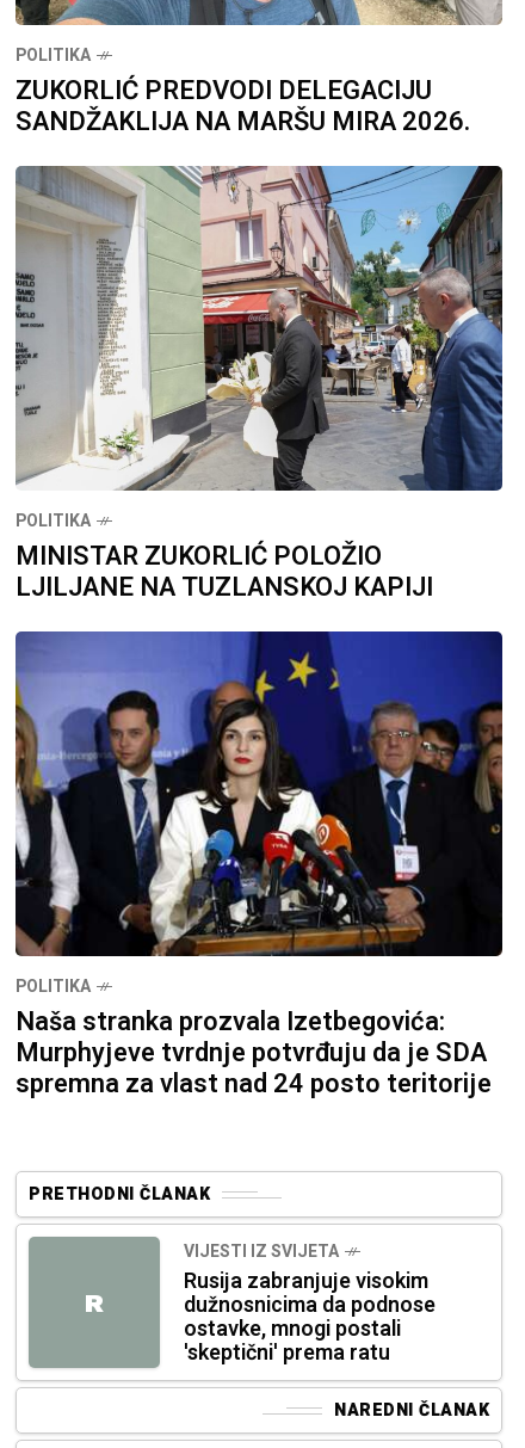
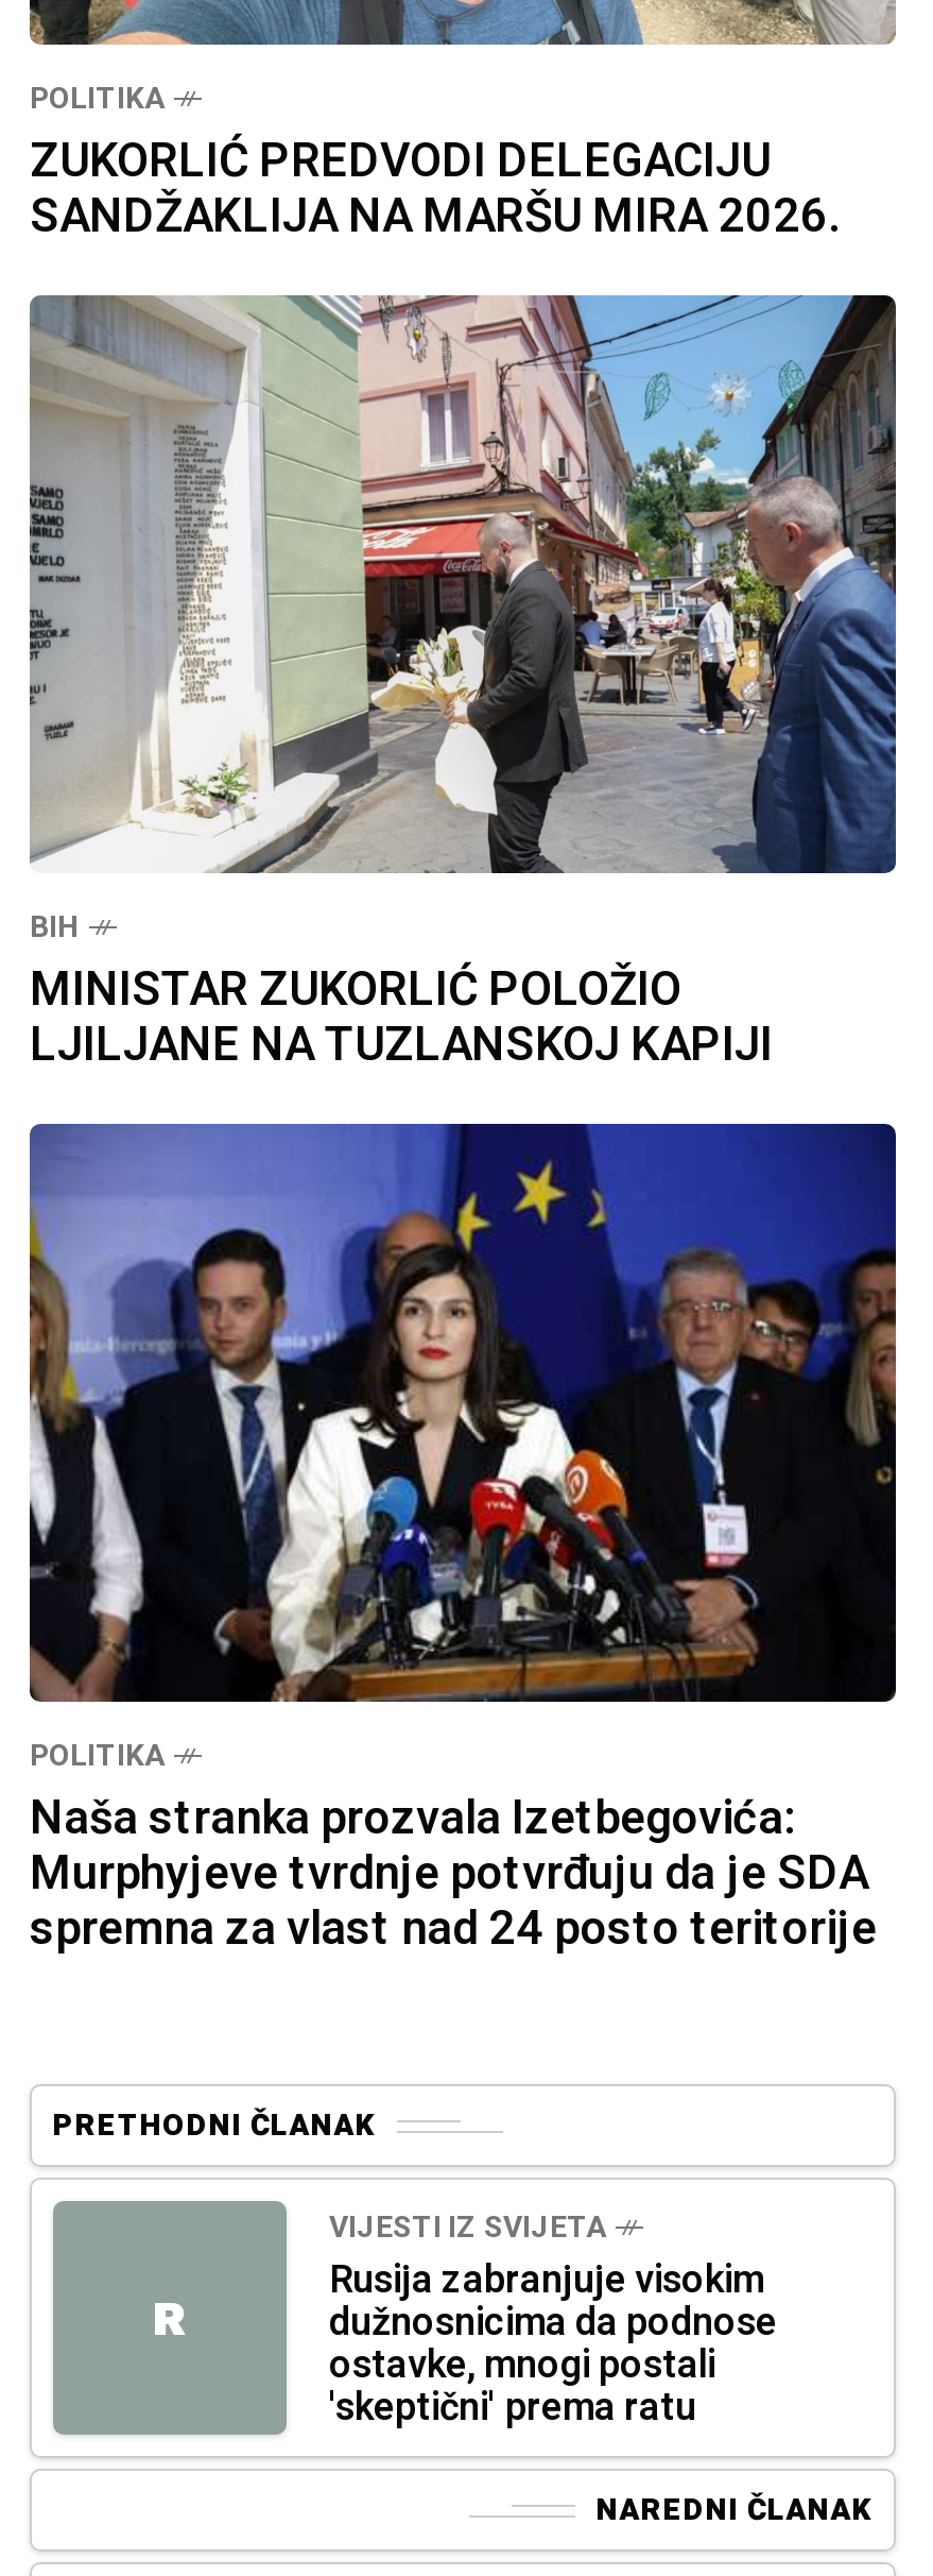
[16,509,91,534] POLITIKA -> [30,905,79,950] BIH

